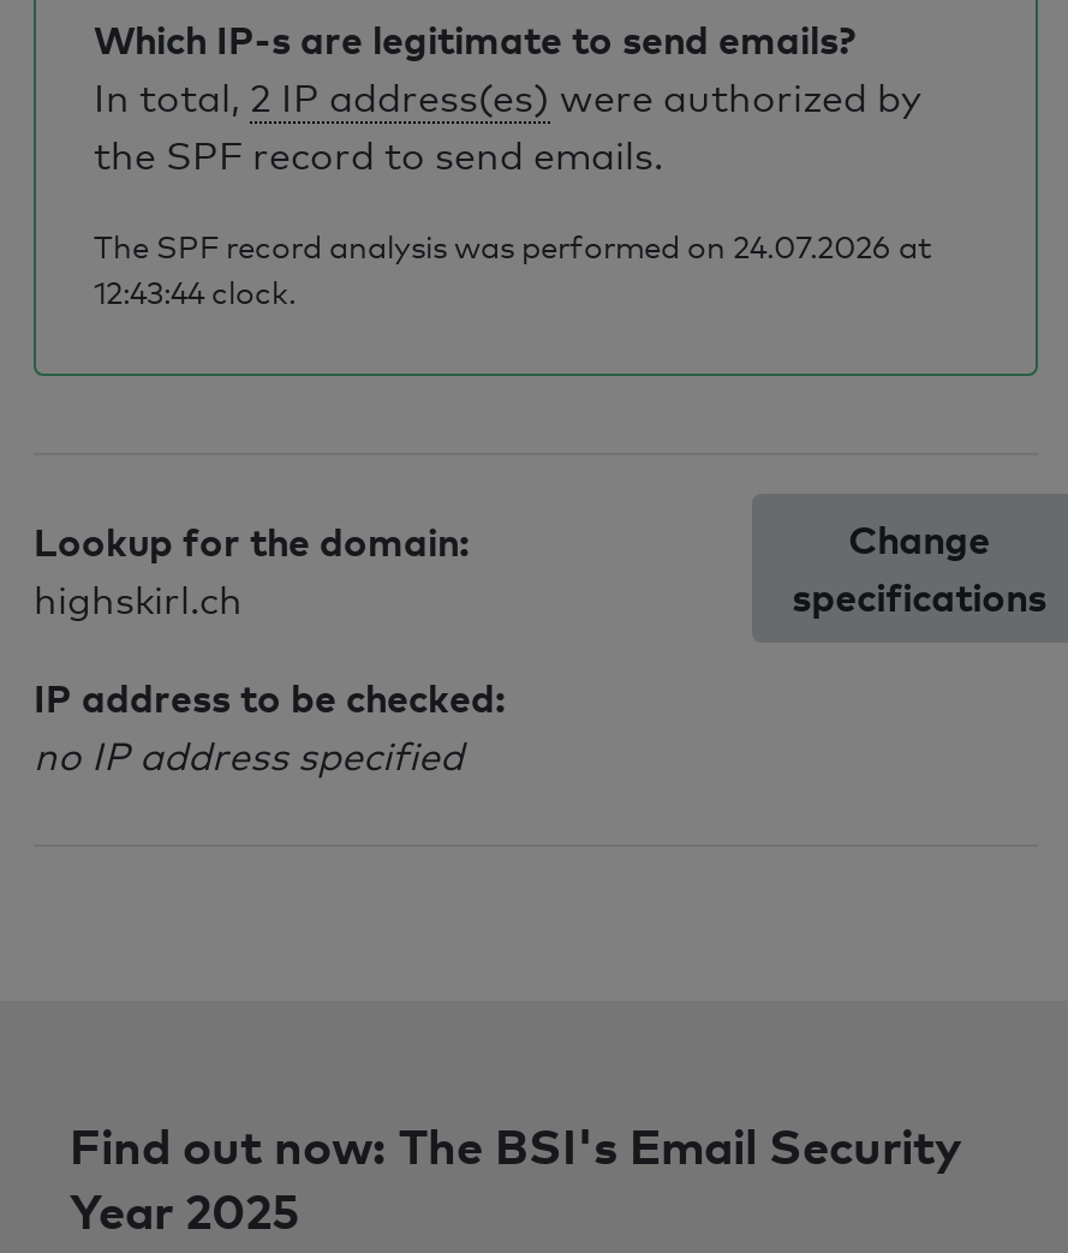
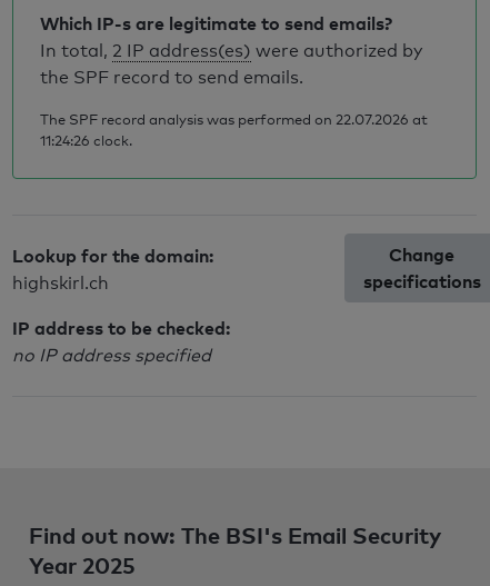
[94,227,932,265] The SPF record analysis was performed on 24.07.2026 at -> [40,110,428,128] The SPF record analysis was performed on 22.07.2026 at
[94,273,296,311] 12:43:44 clock. -> [40,131,132,149] 11:24:26 clock.

